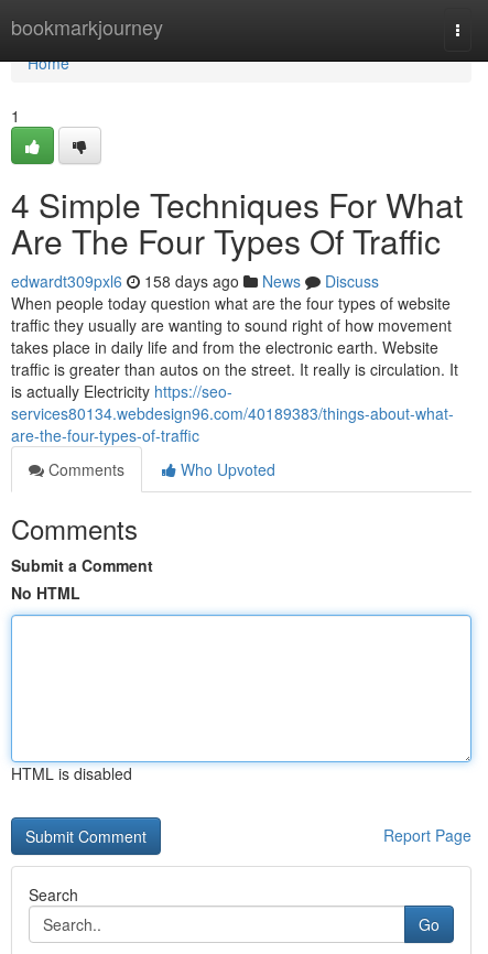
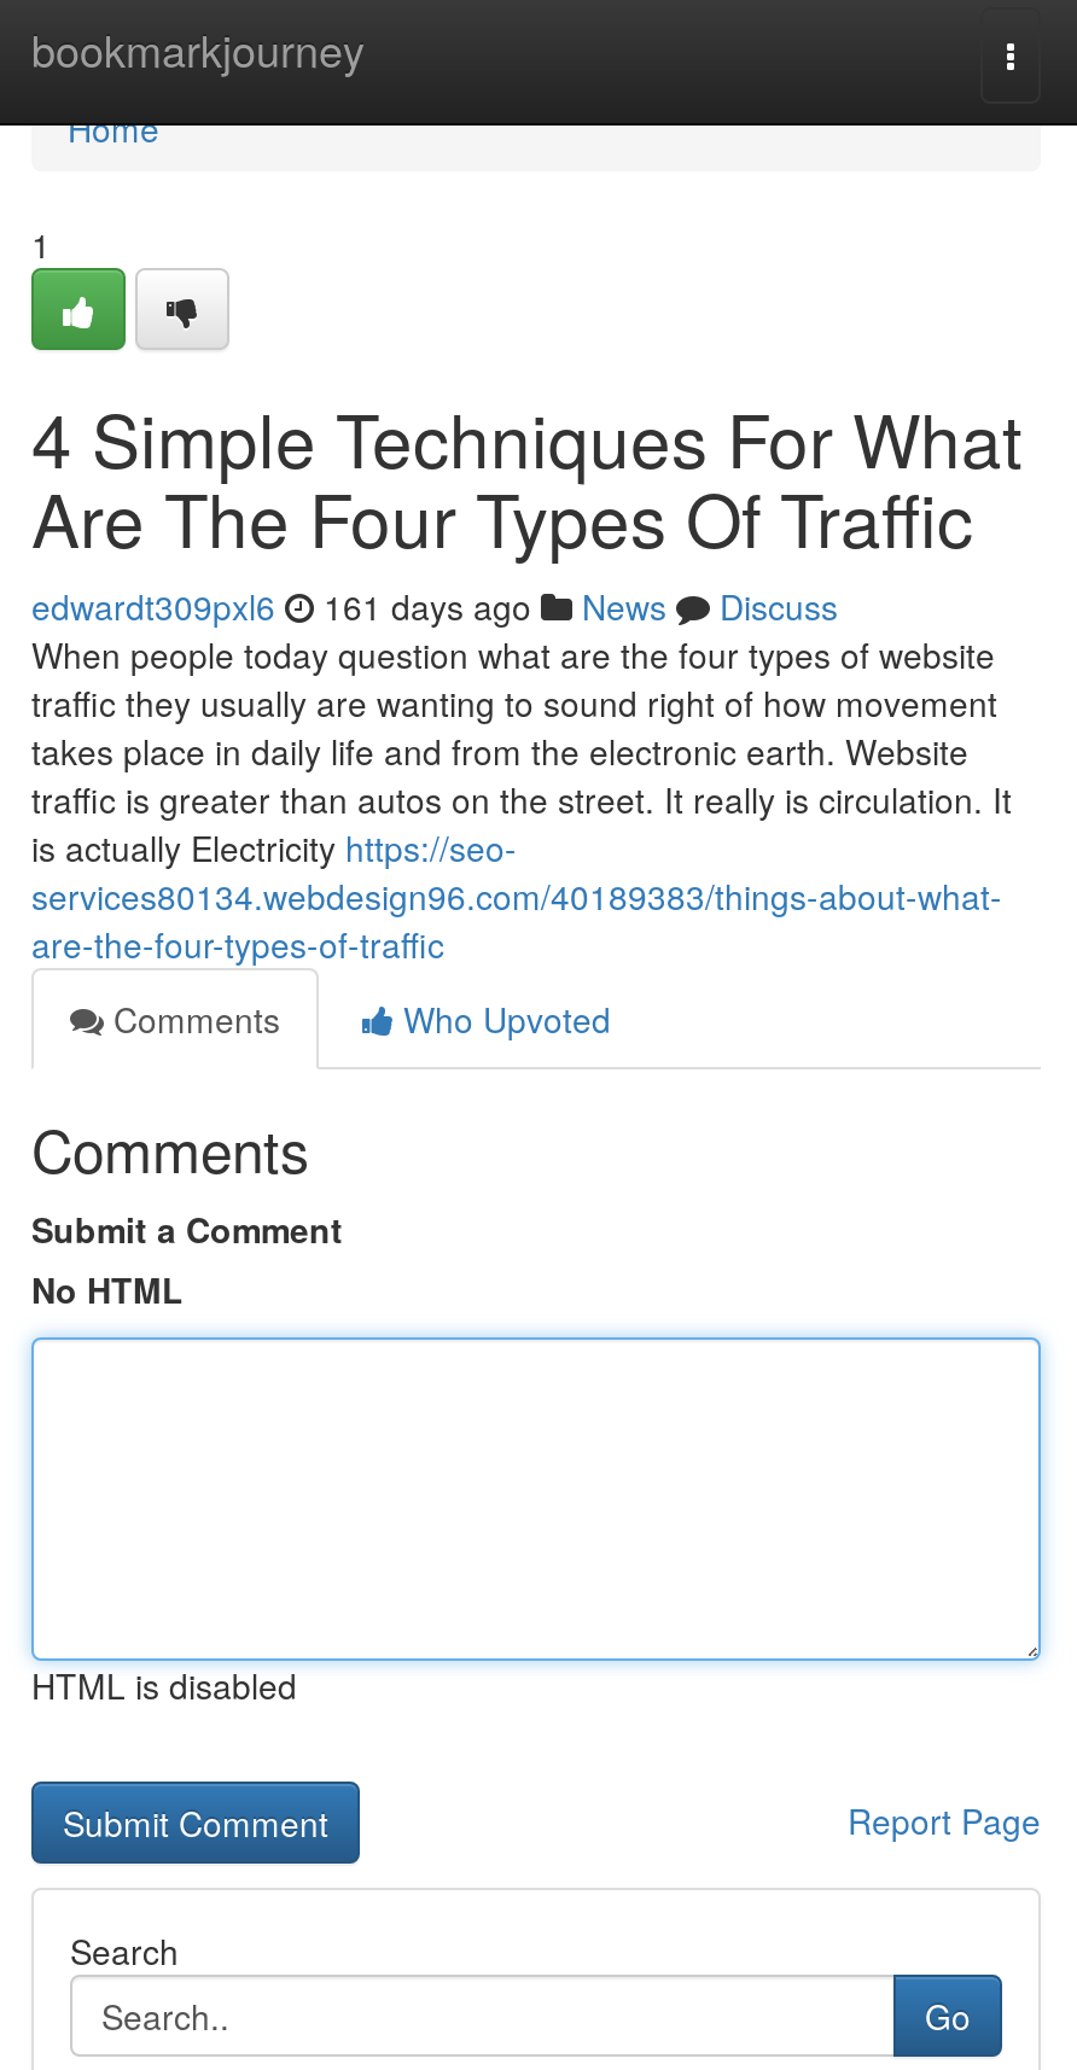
[11,270,379,292] edwardt309pxl6 158 days ago News Discuss -> [31,582,838,630] edwardt309pxl6 161 days ago News Discuss

